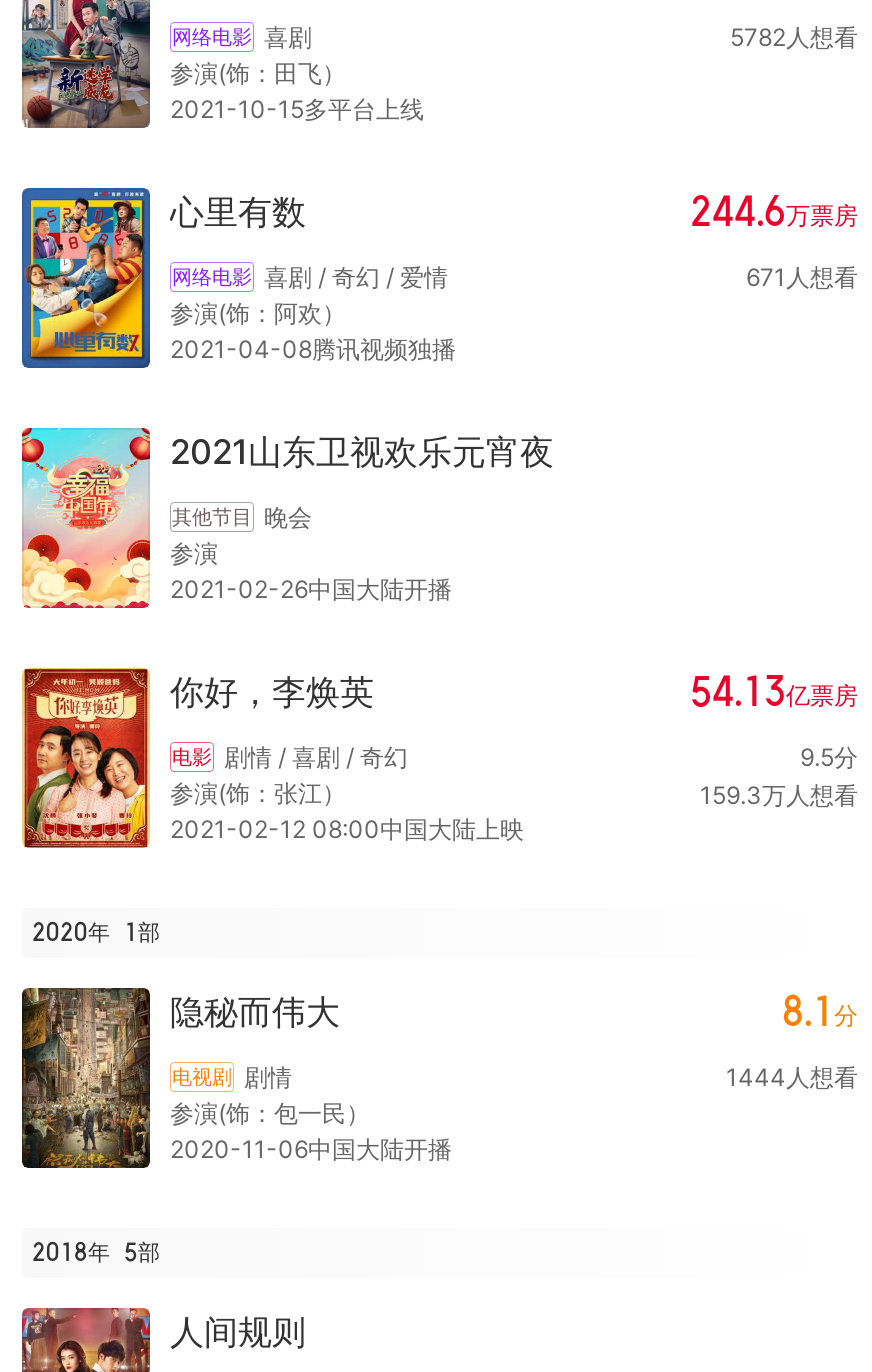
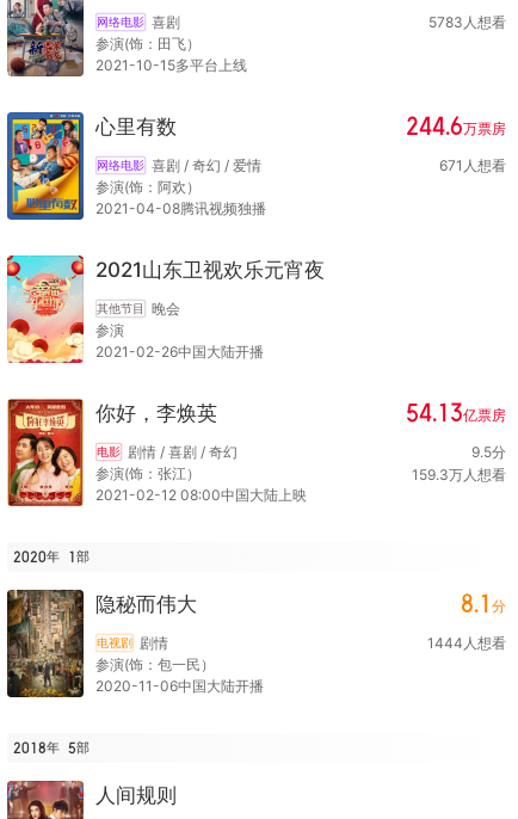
[730,22,858,52] 5782人想看 -> [428,13,506,31] 5783人想看

